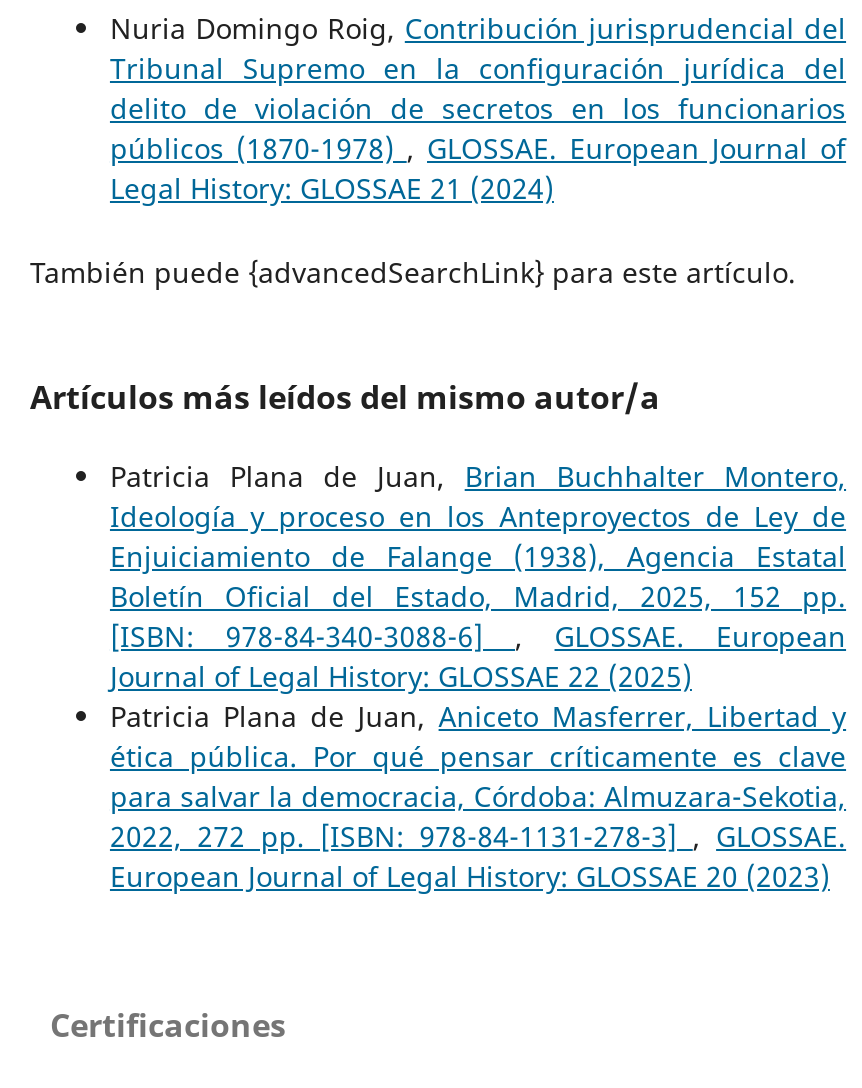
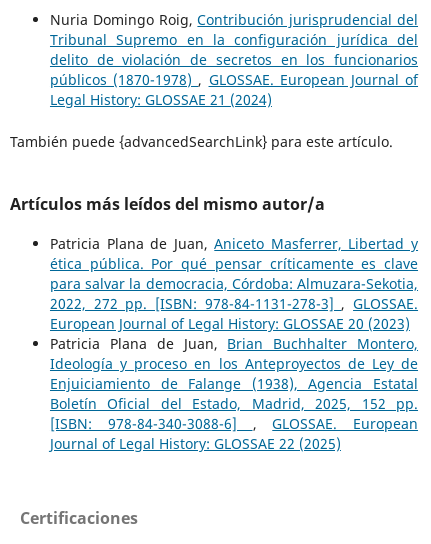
moved [110,457,846,695] -> [50,334,418,453]: Patricia Plana de Juan, Brian Buchhalter Montero, | Ideología y proceso en los Anteproyectos de Ley de | Enjuiciamiento de Falange (1938), Agencia Estatal | Boletín Oficial del Estado, Madrid, 2025, 152 pp. | [ISBN: 978-84-340-3088-6], GLOSSAE. European | Journal of Legal History: GLOSSAE 22 (2025)
moved [110,697,846,895] -> [50,234,418,333]: Patricia Plana de Juan, Aniceto Masferrer, Libertad y | ética pública. Por qué pensar críticamente es clave | para salvar la democracia, Córdoba: Almuzara-Sekotia, | 2022, 272 pp. [ISBN: 978-84-1131-278-3], GLOSSAE. | European Journal of Legal History: GLOSSAE 20 (2023)

